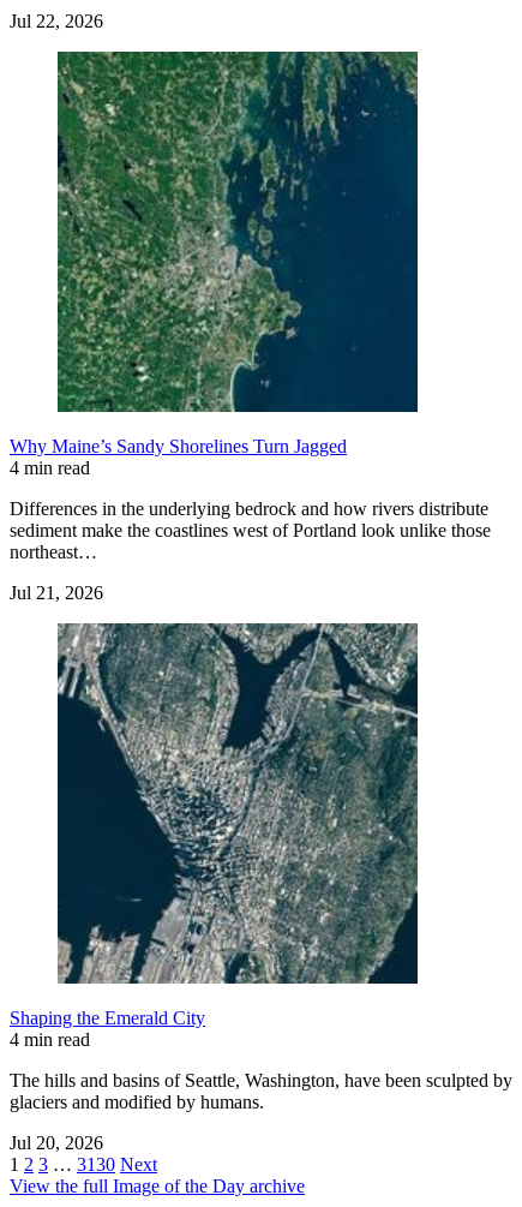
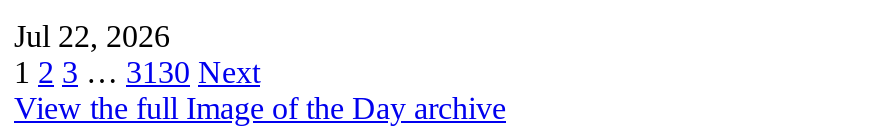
[10,50,491,602] [image] | Why Maine’s Sandy Shorelines Turn Jagged | 4 min read | Differences in the underlying bedrock and how rivers distribute | sediment make the coastlines west of Portland look unlike those | northeast… | Jul 21, 2026 -> none
[10,622,512,1152] [image] | Shaping the Emerald City | 4 min read | The hills and basins of Seattle, Washington, have been sculpted by | glaciers and modified by humans. | Jul 20, 2026 -> none

